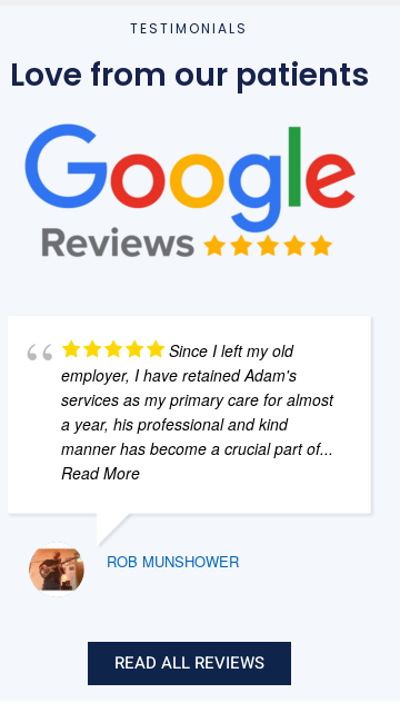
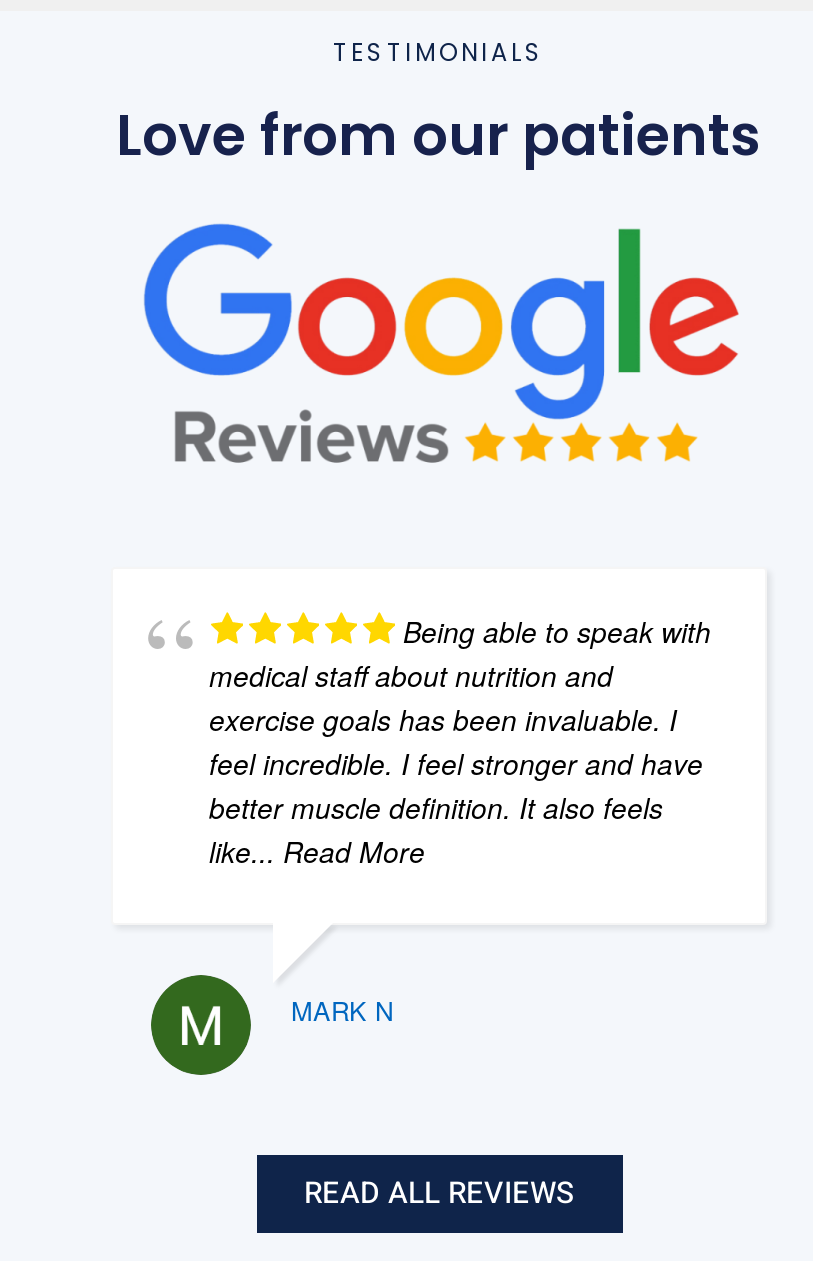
[61,339,333,483] Since I left my old | employer, I have retained Adam's | services as my primary care for almost | a year, his professional and kind | manner has become a crucial part of... | Read More -> [209,610,711,870] Being able to speak with | medical staff about nutrition and | exercise goals has been invaluable. I | feel incredible. I feel stronger and have | better muscle definition. It also feels | like... Read More
[28,542,239,597] [image] | ROB MUNSHOWER -> [149,973,393,1077] [image] | MARK N

